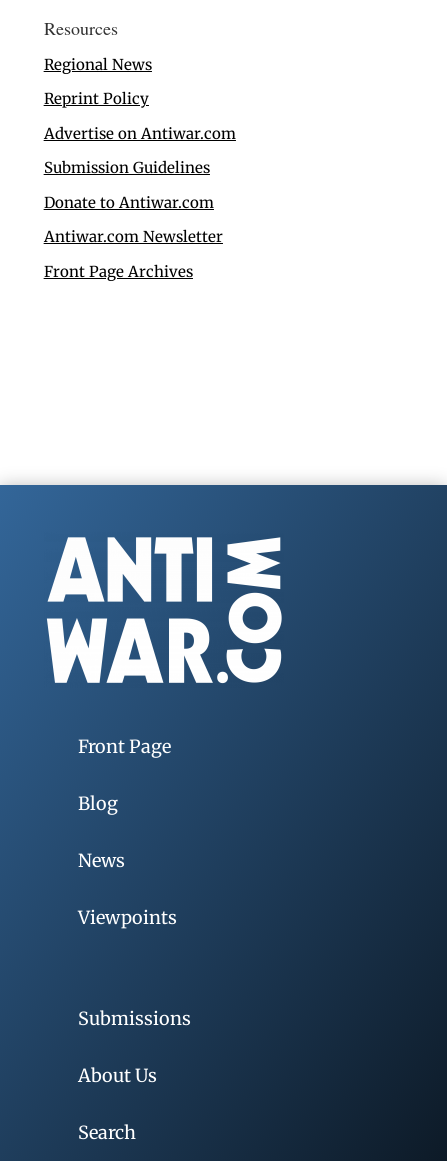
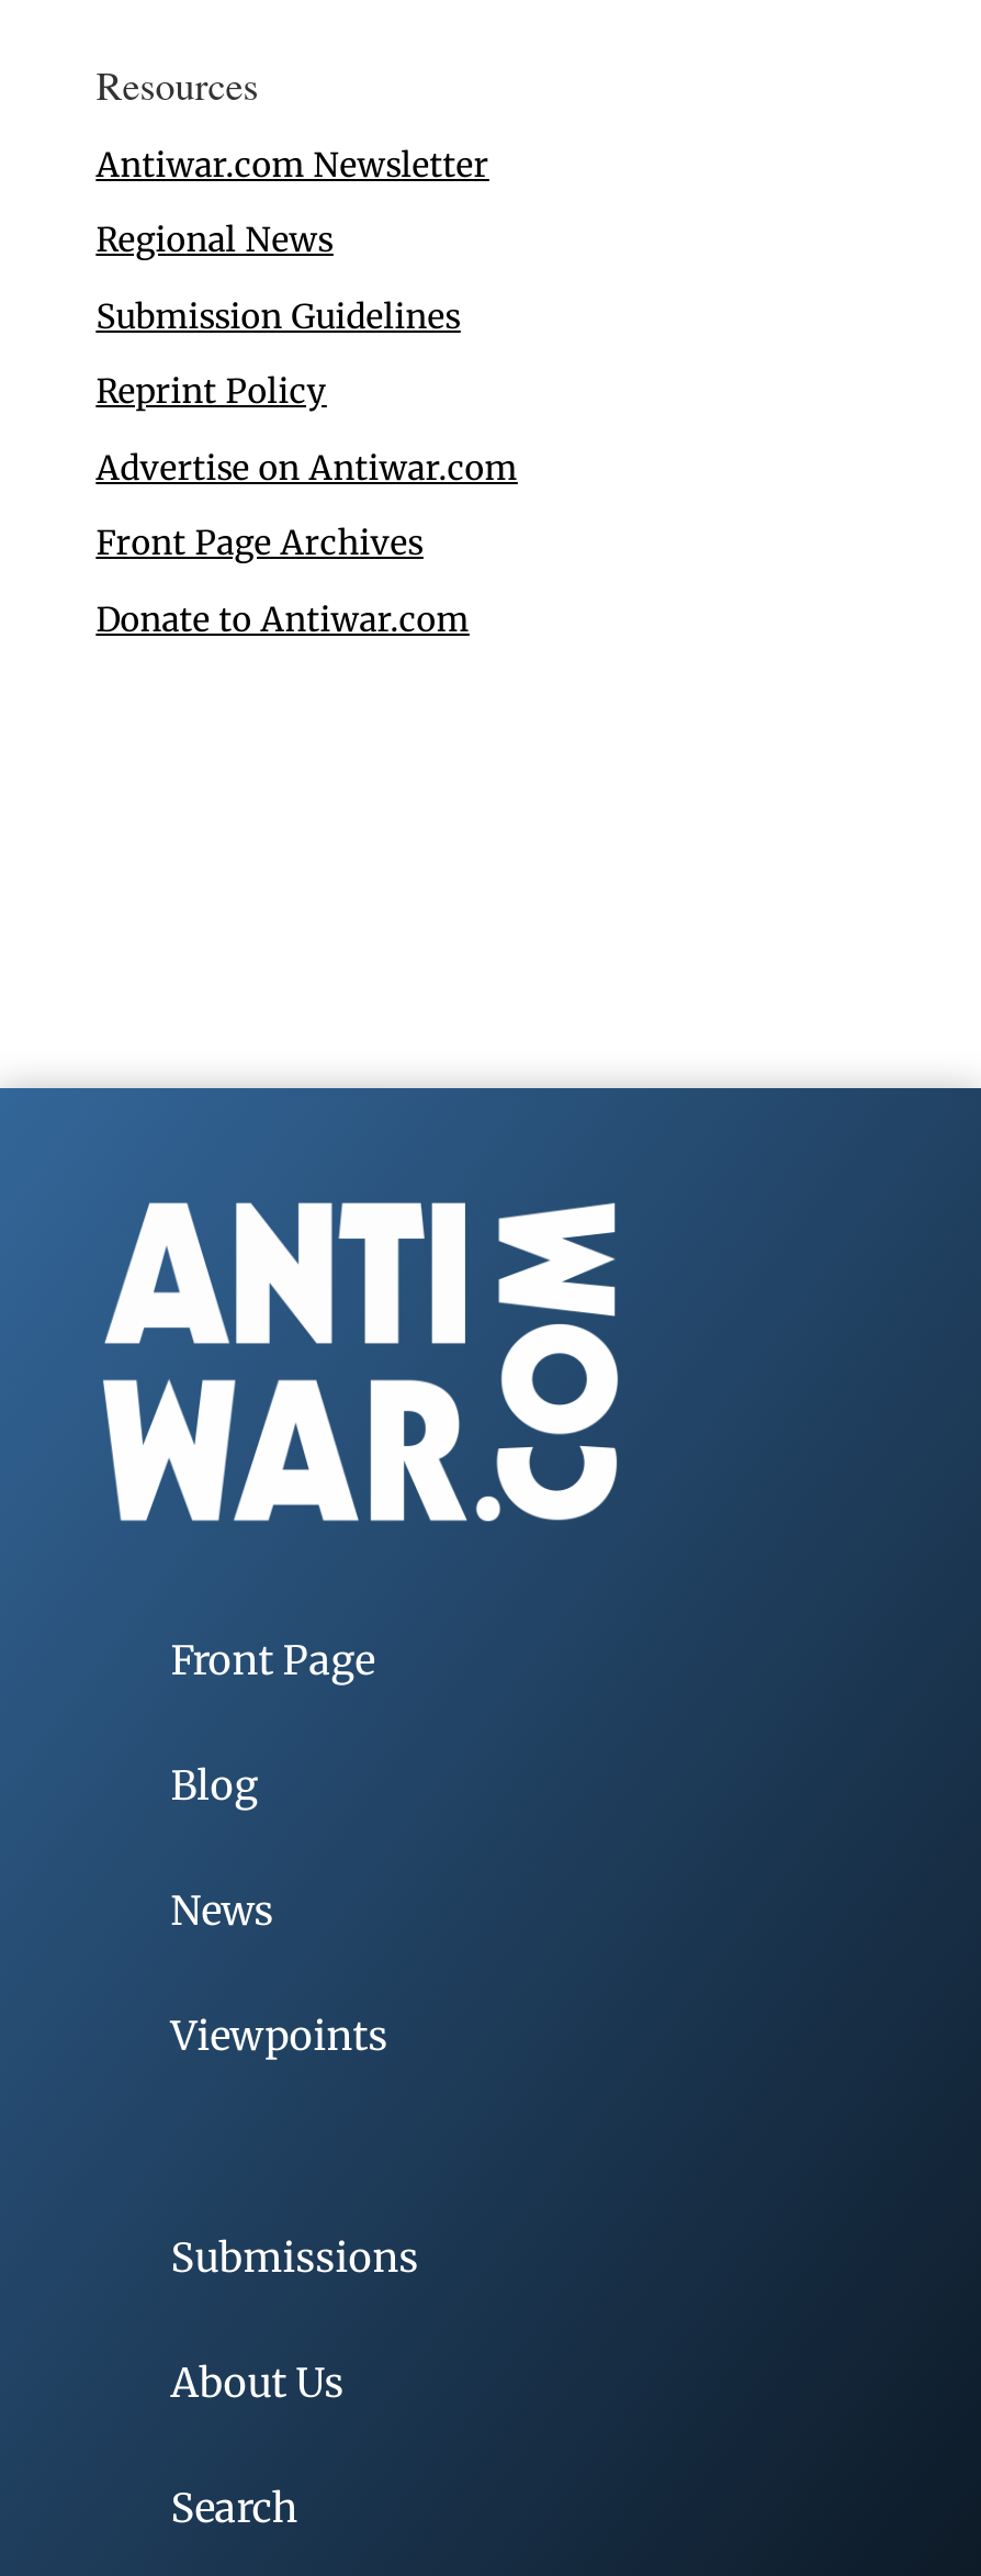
moved [44,55,152,74] -> [96,219,333,260]: Regional News
moved [44,89,236,143] -> [96,370,517,488]: Reprint Policy | Advertise on Antiwar.com
moved [44,158,210,177] -> [96,294,460,336]: Submission Guidelines
moved [44,193,214,212] -> [96,598,469,639]: Donate to Antiwar.com
moved [44,227,223,246] -> [96,143,489,185]: Antiwar.com Newsletter
moved [44,262,193,281] -> [96,522,423,564]: Front Page Archives

